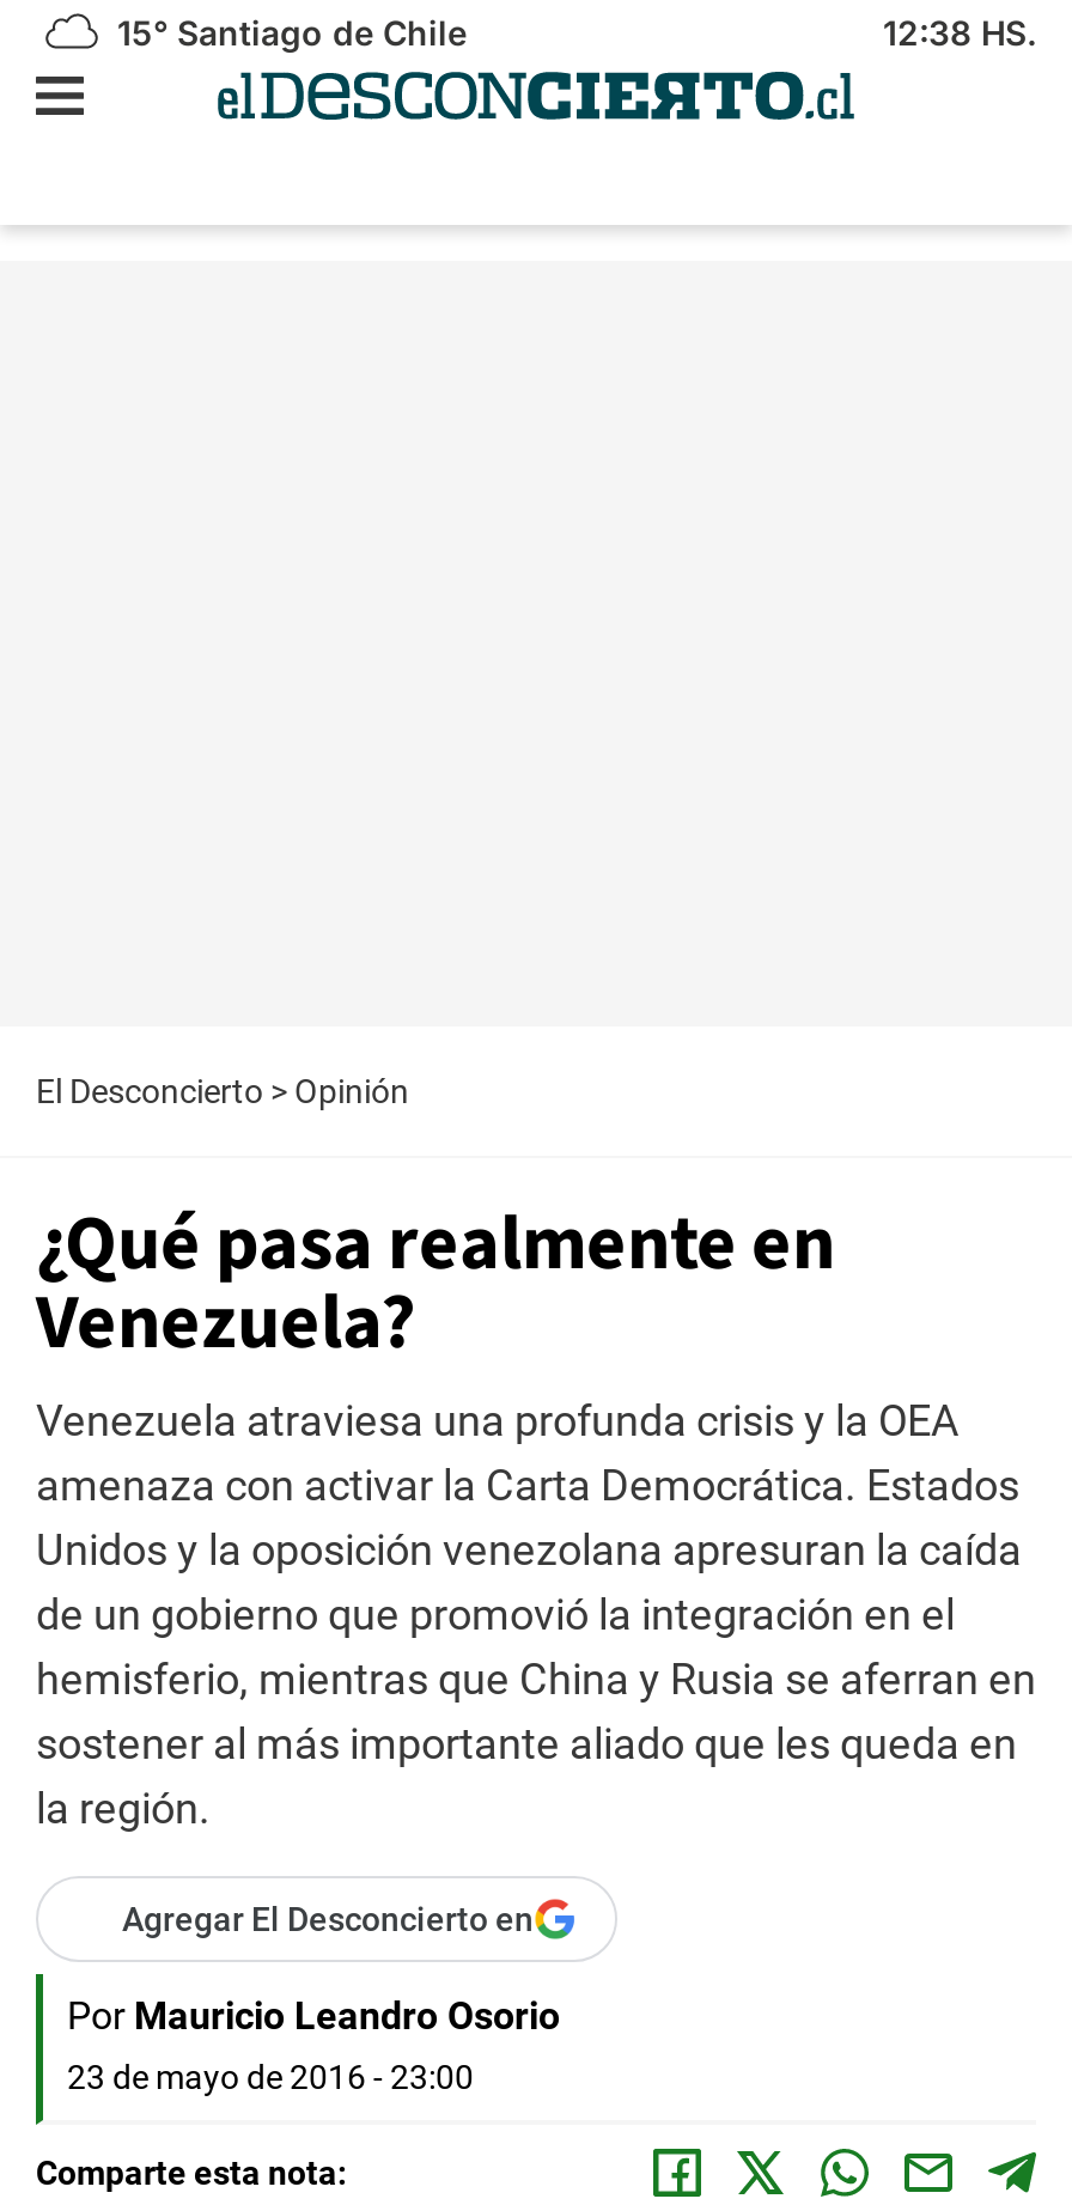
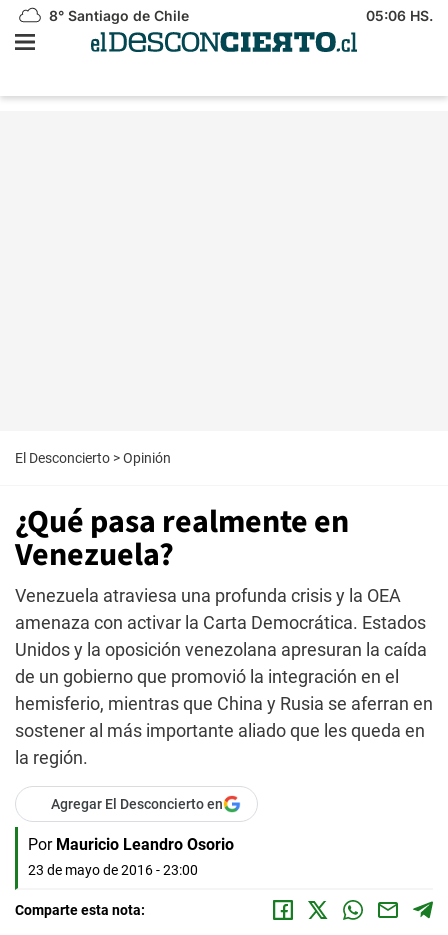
[108,12,467,53] 15° Santiago de Chile -> [45,7,189,24] 8° Santiago de Chile
[883,12,1036,53] 12:38 HS. -> [366,7,433,24] 05:06 HS.

